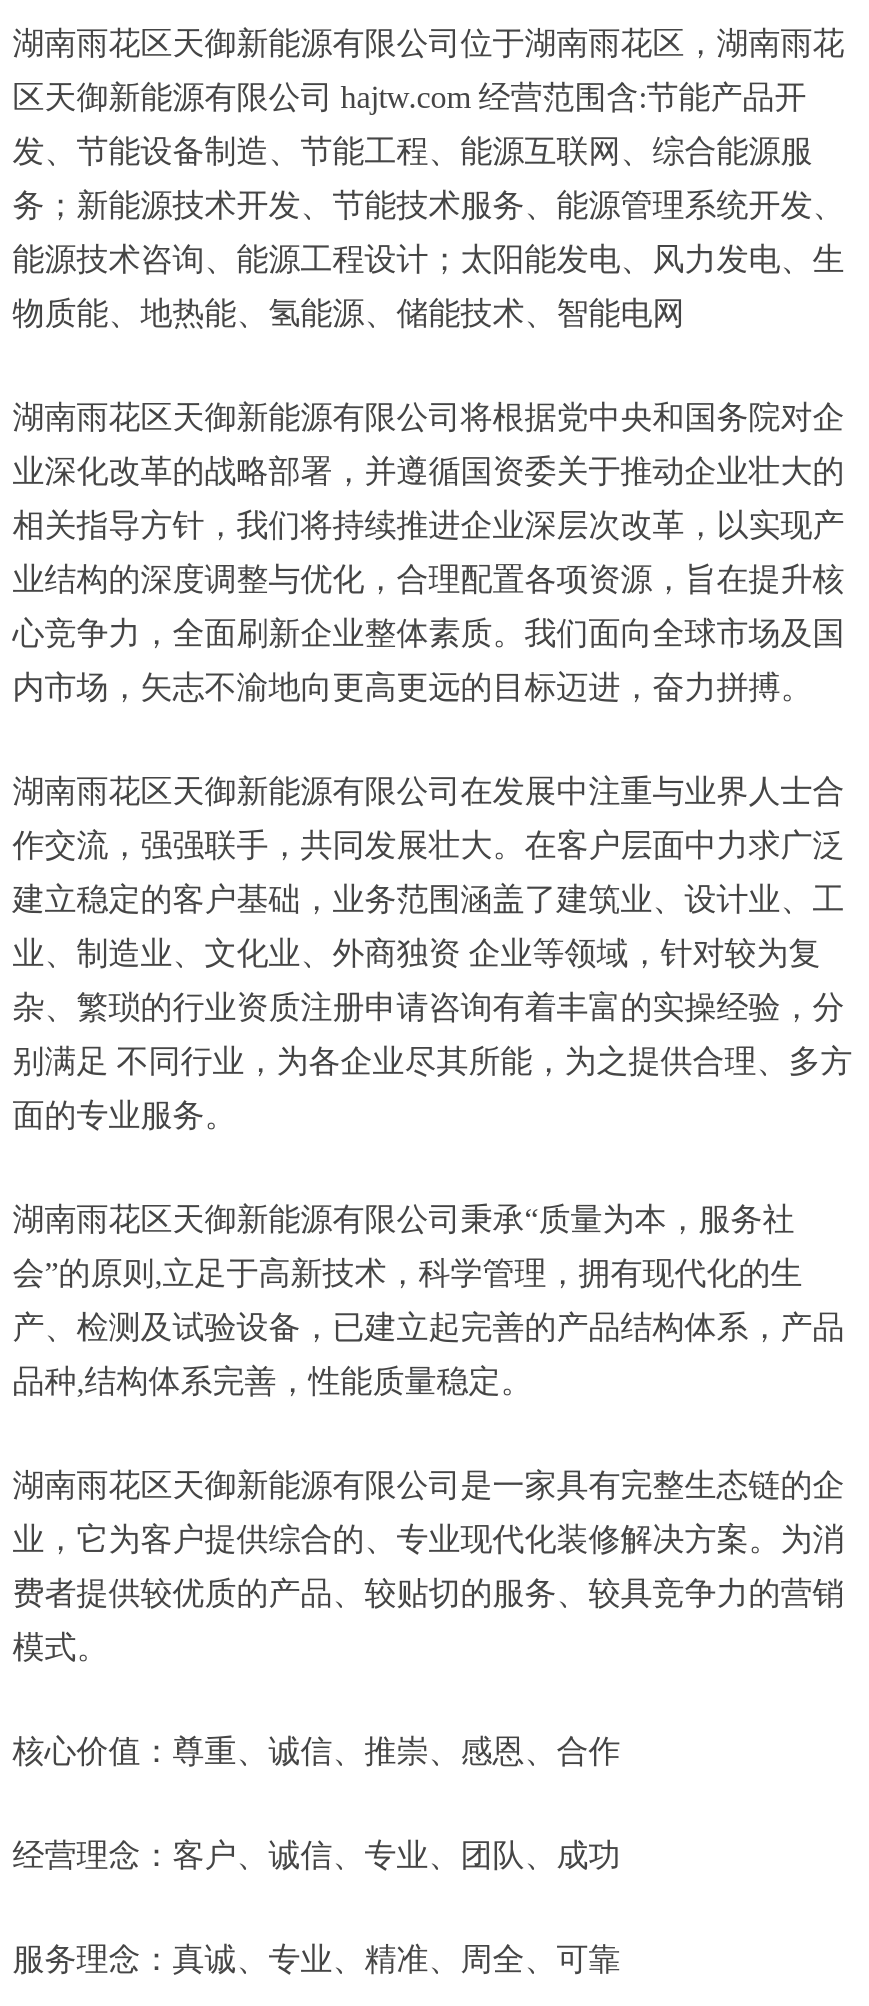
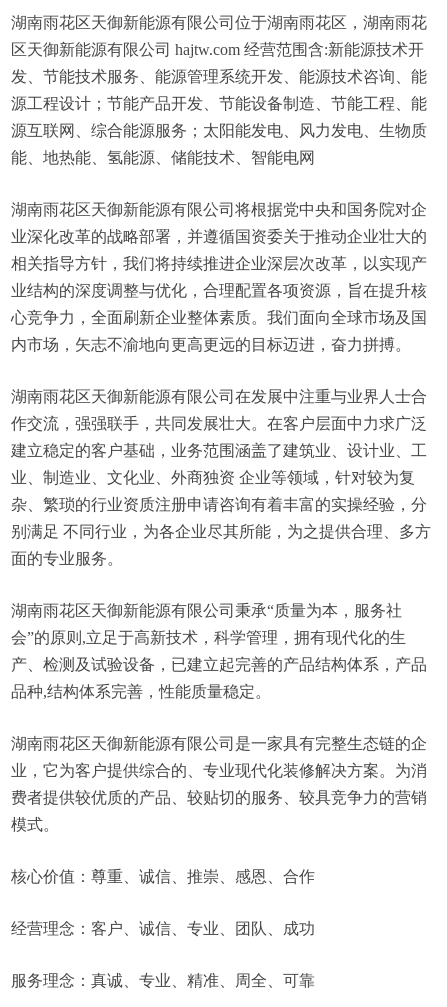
[12,80,806,114] 区天御新能源有限公司 hajtw.com 经营范围含:节能产品开 -> [11,41,424,58] 区天御新能源有限公司 hajtw.com 经营范围含:新能源技术开
[12,134,812,168] 发、节能设备制造、节能工程、能源互联网、综合能源服 -> [11,68,427,85] 发、节能技术服务、能源管理系统开发、能源技术咨询、能
[12,188,844,222] 务；新能源技术开发、节能技术服务、能源管理系统开发、 -> [11,95,427,112] 源工程设计；节能产品开发、节能设备制造、节能工程、能
[12,242,844,276] 能源技术咨询、能源工程设计；太阳能发电、风力发电、生 -> [11,122,427,139] 源互联网、综合能源服务；太阳能发电、风力发电、生物质
[12,296,684,330] 物质能、地热能、氢能源、储能技术、智能电网 -> [11,149,315,166] 能、地热能、氢能源、储能技术、智能电网

